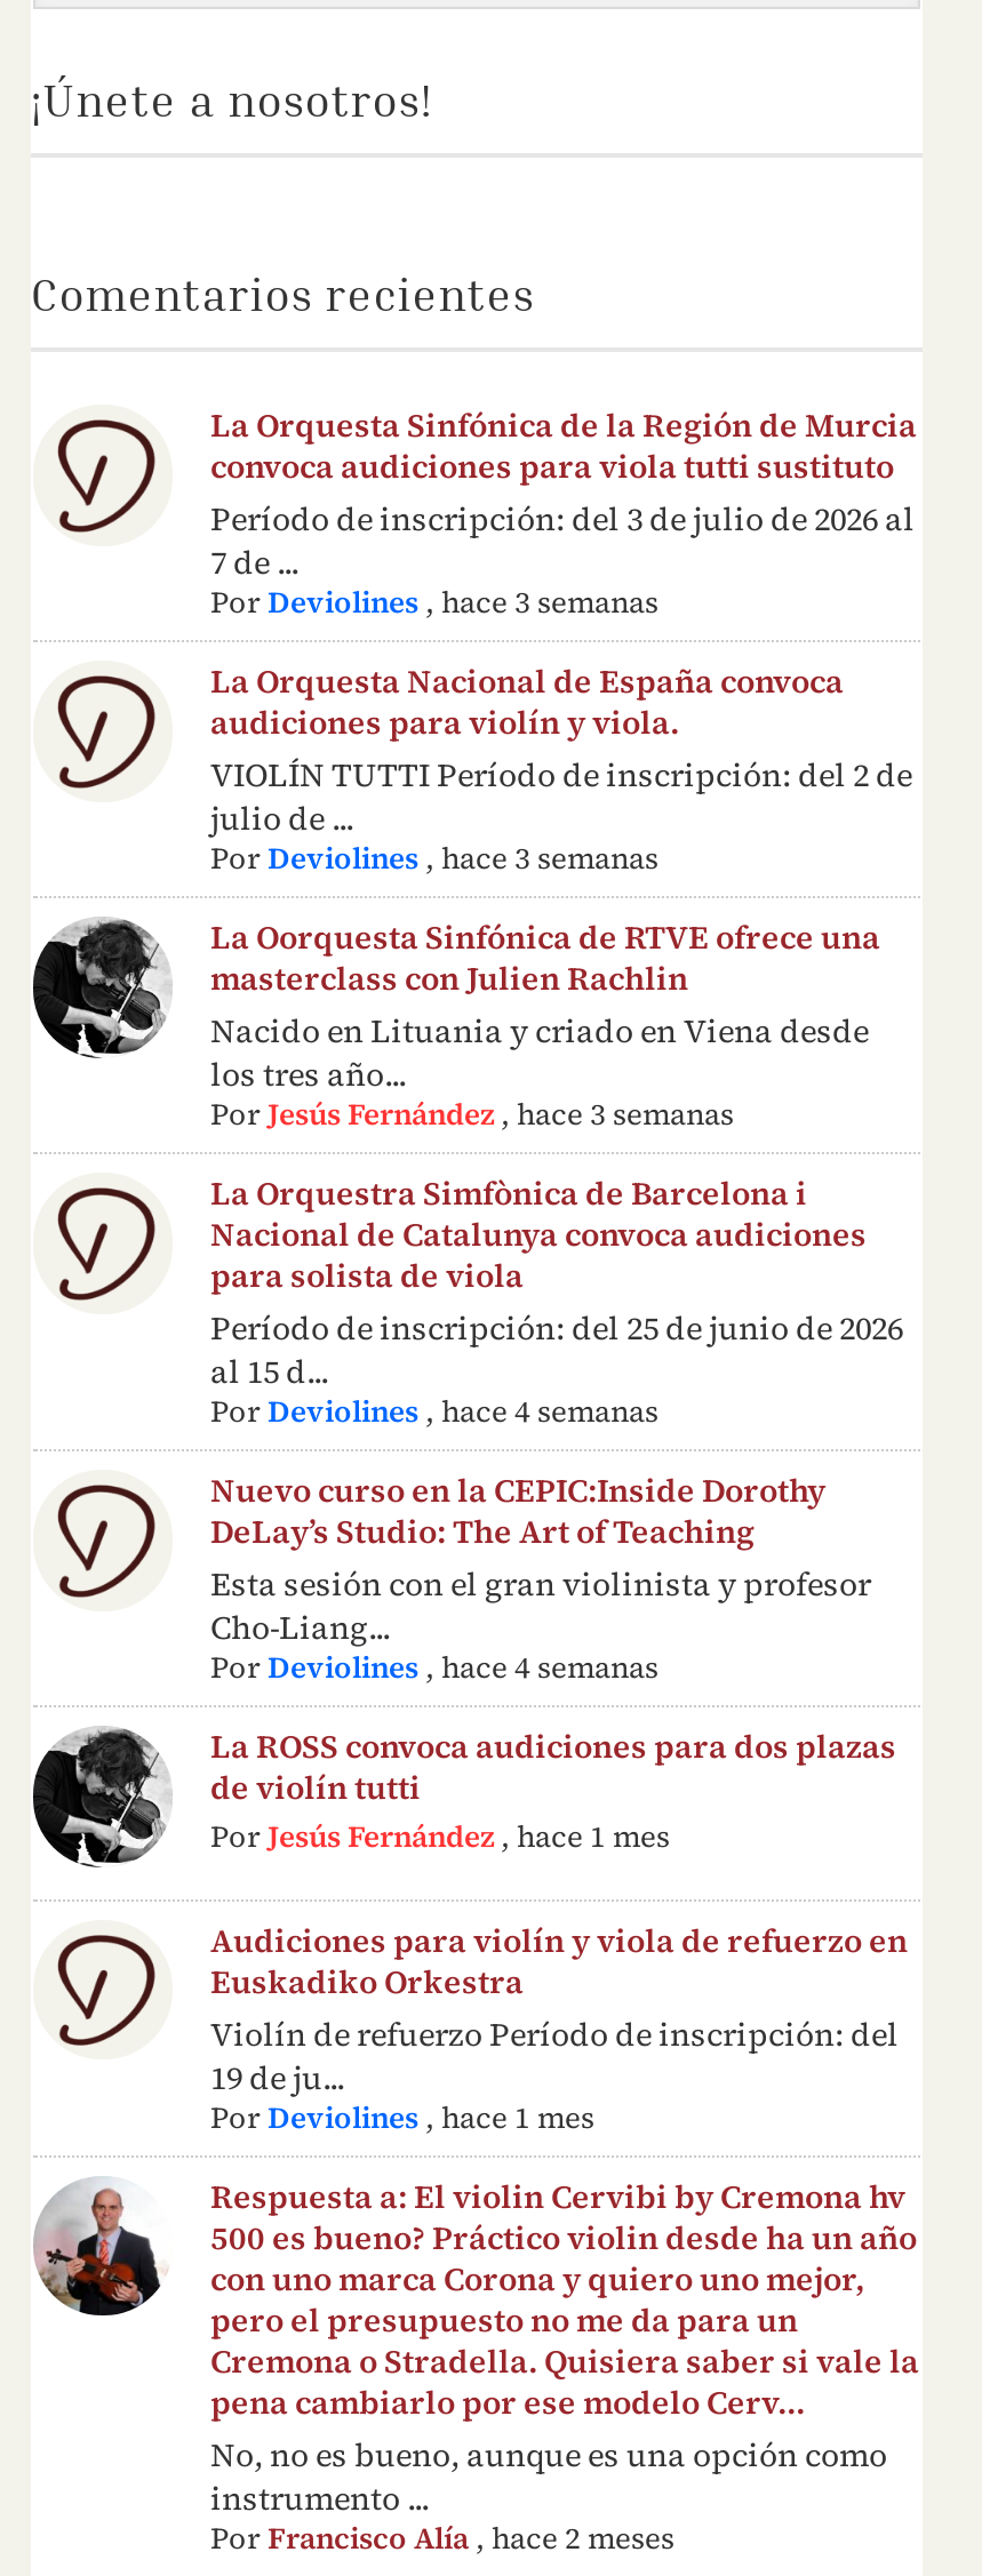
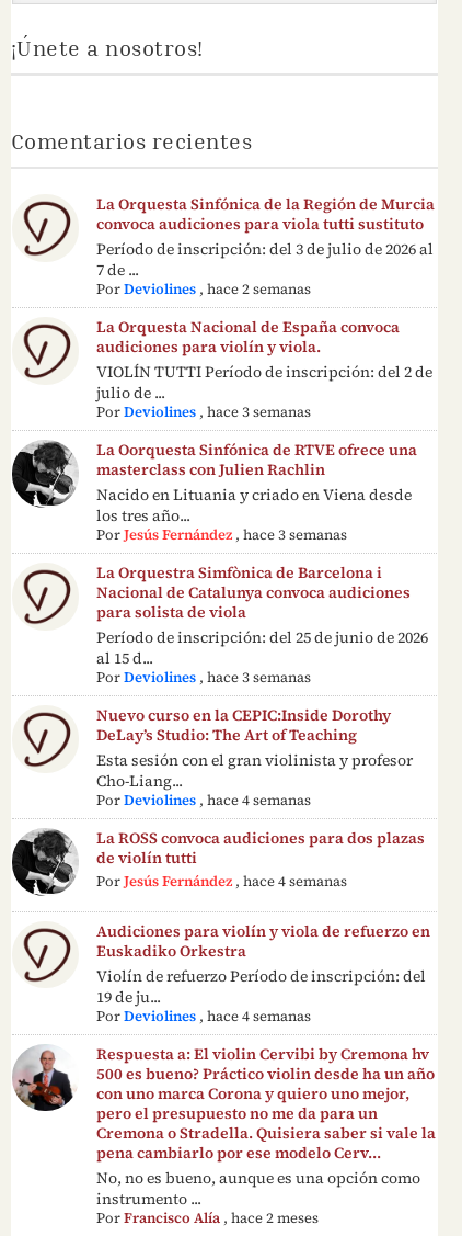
[210,583,658,622] Por Deviolines, hace 3 semanas -> [97,280,311,298] Por Deviolines, hace 2 semanas
[210,1392,658,1431] Por Deviolines, hace 4 semanas -> [97,668,311,687] Por Deviolines, hace 3 semanas
[210,1817,670,1856] Por Jesús Fernández, hace 1 mes -> [97,872,348,891] Por Jesús Fernández, hace 4 semanas
[210,2097,594,2136] Por Deviolines, hace 1 mes -> [97,1006,311,1025] Por Deviolines, hace 4 semanas

